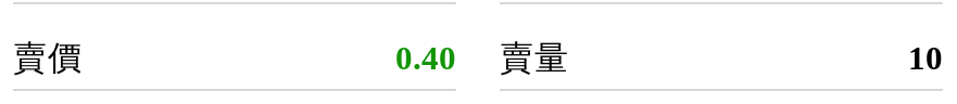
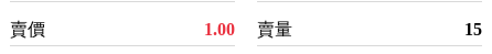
[395,39,456,76] 0.40 -> [204,20,235,39] 1.00
[908,39,943,76] 10 -> [464,20,482,39] 15

